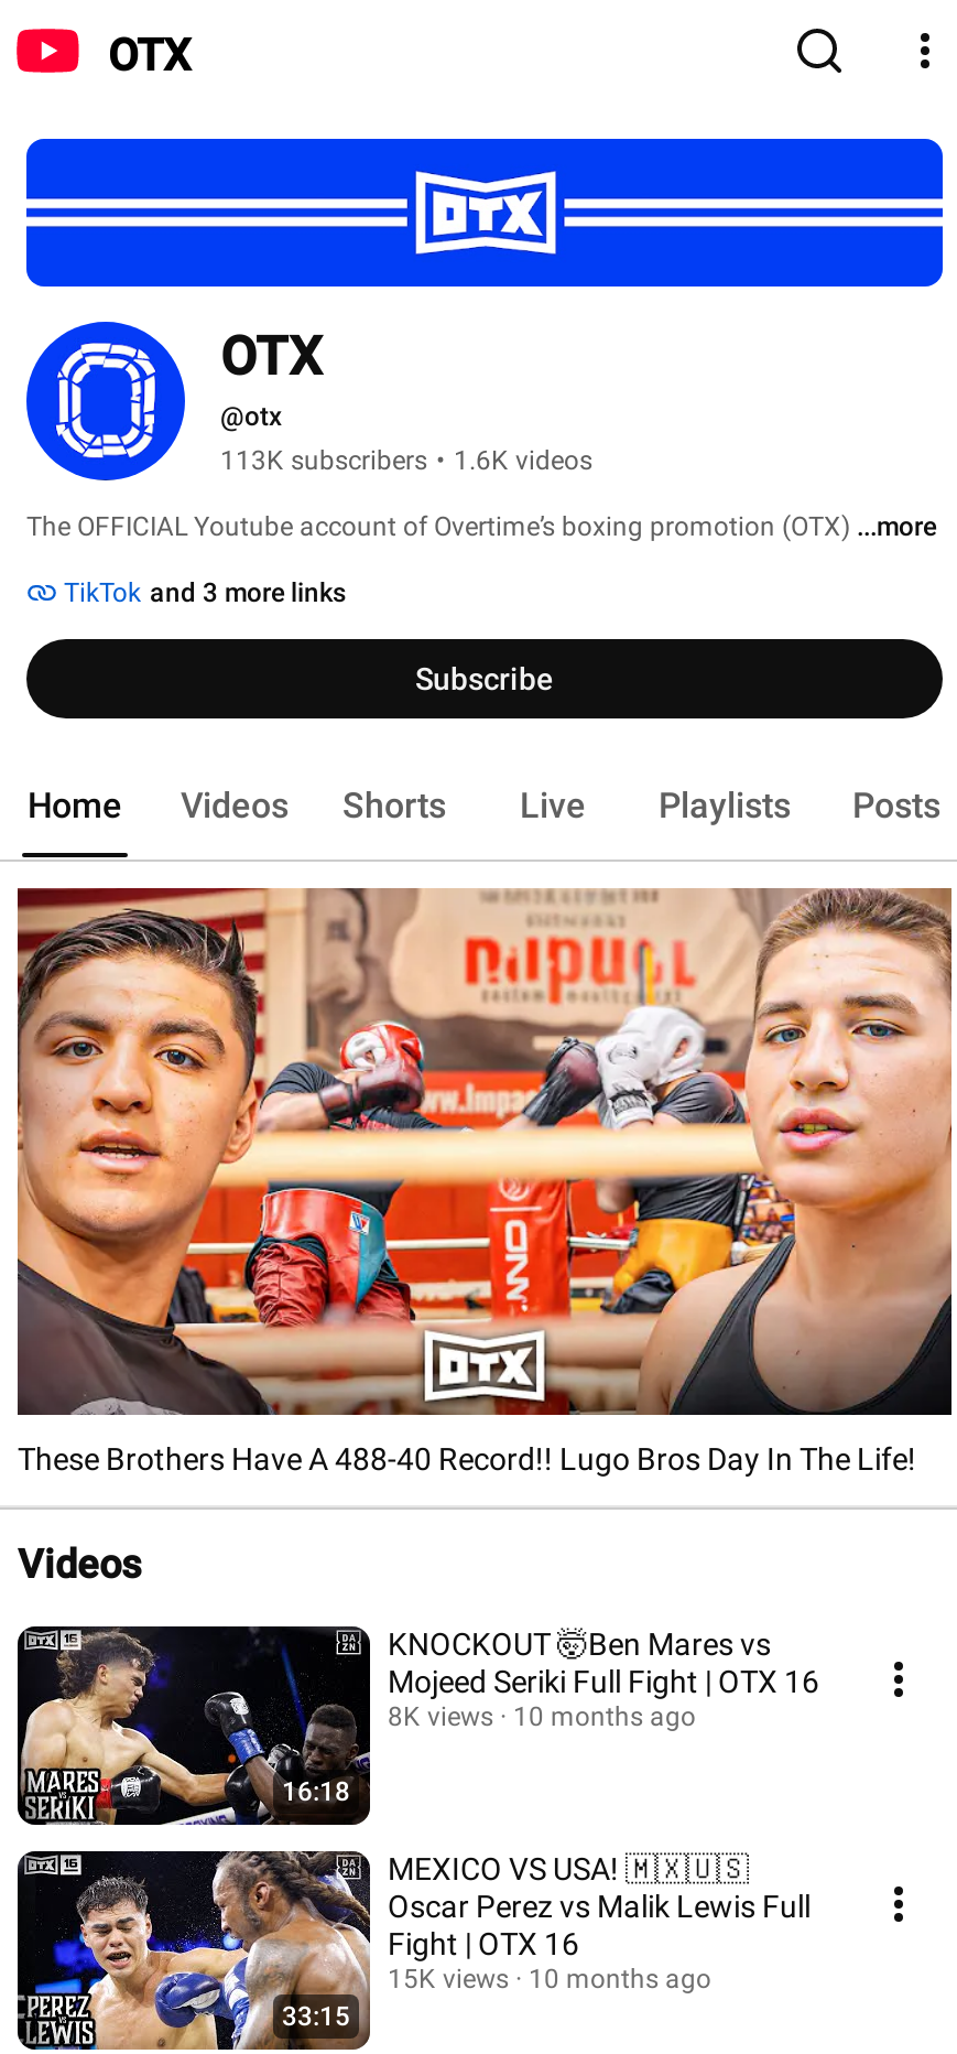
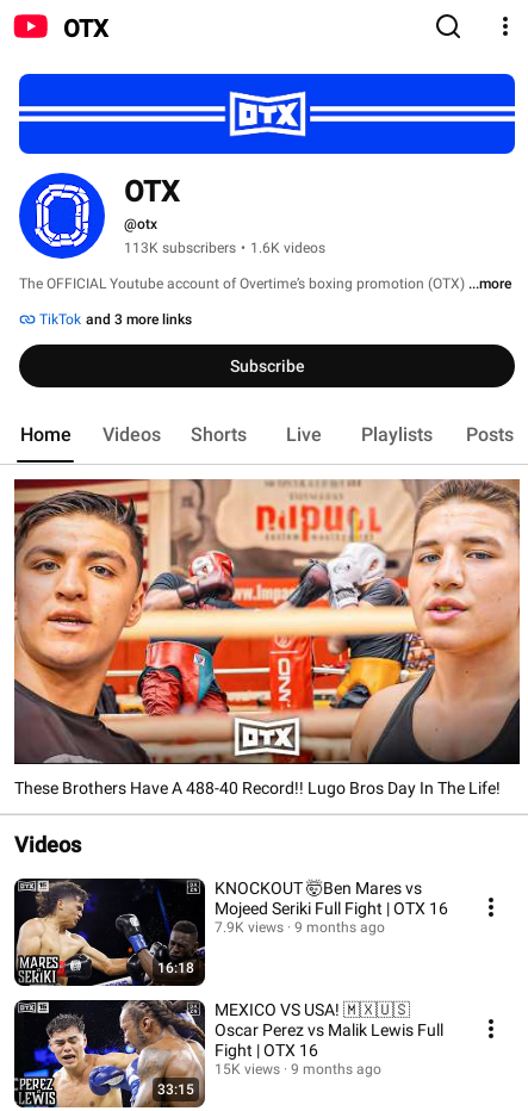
[388,1700,493,1731] 8K views -> [215,918,284,935] 7.9K views
[513,1700,696,1731] 10 months ago -> [294,918,385,935] 9 months ago
[388,1963,711,1993] 15K views 10 months ago -> [215,1060,381,1077] 15K views 9 months ago

